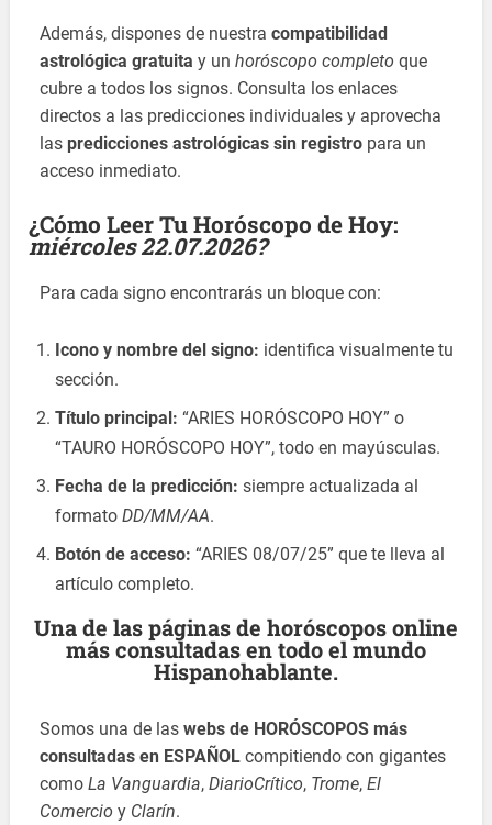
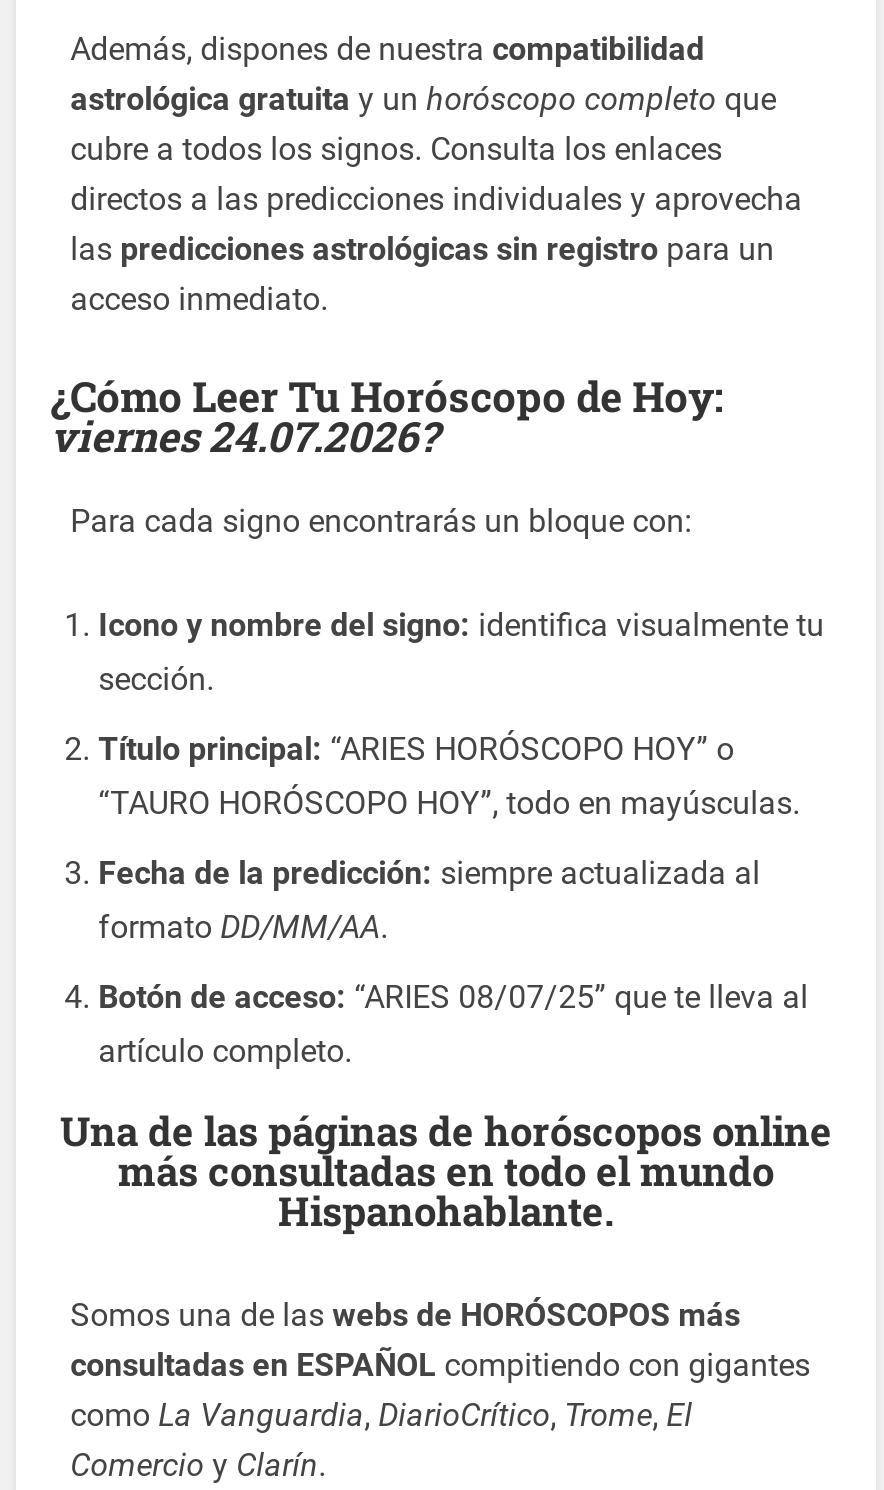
[29,230,267,261] miércoles 22.07.2026? -> [50,408,438,464] viernes 24.07.2026?

